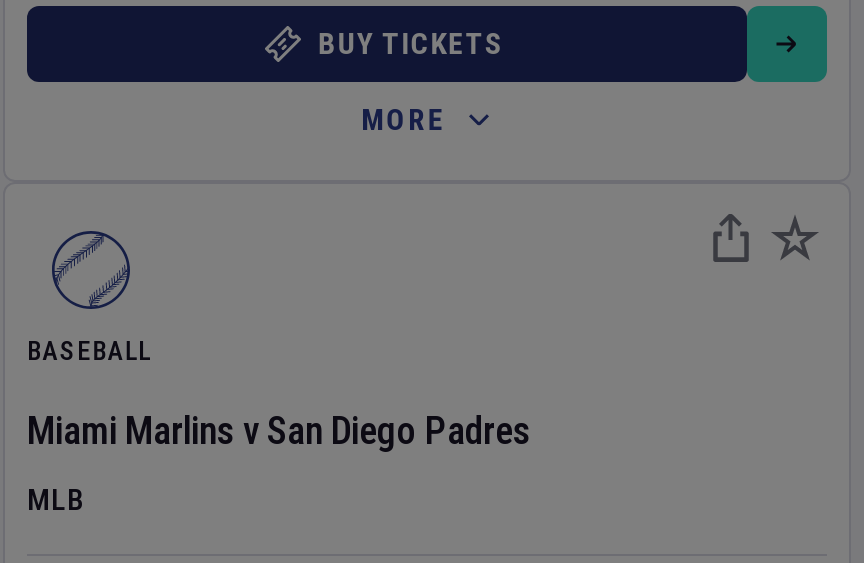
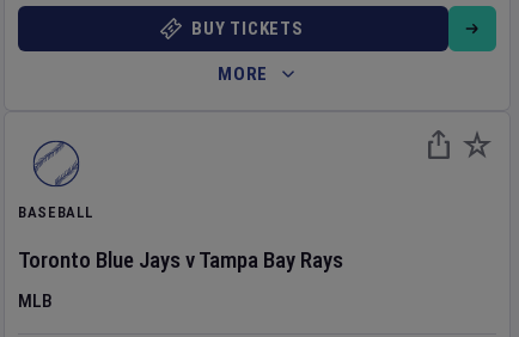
[27,408,531,454] Miami Marlins v San Diego Padres -> [18,246,343,274] Toronto Blue Jays v Tampa Bay Rays

